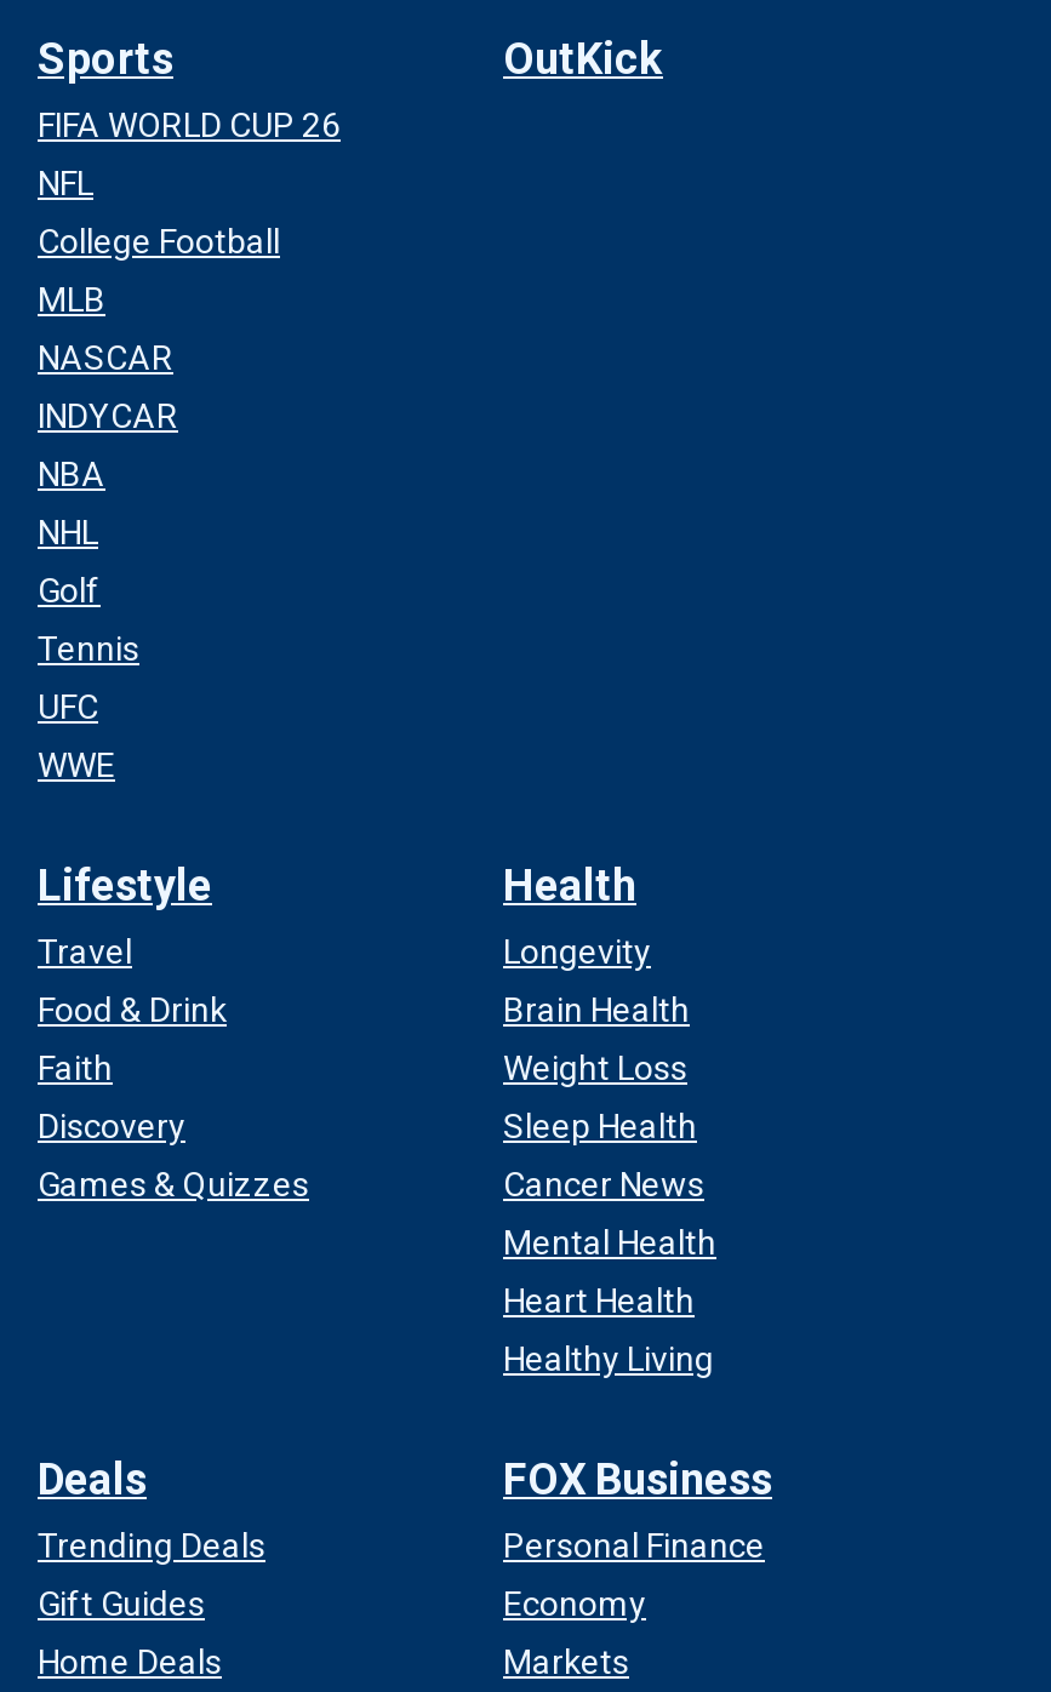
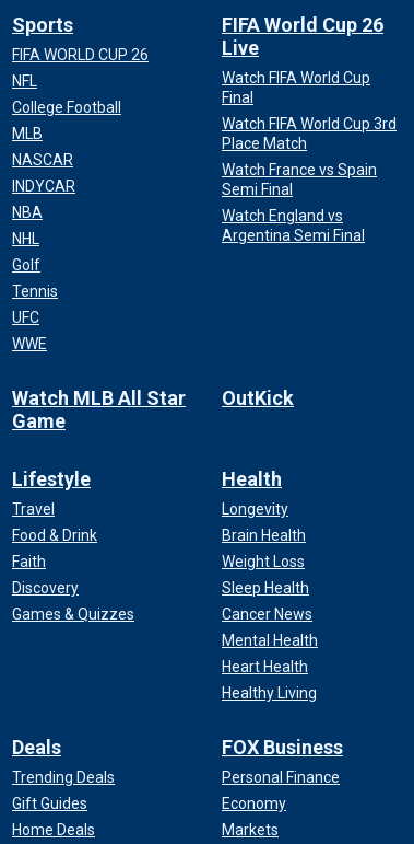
moved [503,33,663,84] -> [222,386,294,409]: OutKick
none -> [12,386,186,432] Watch MLB All Star | Game
none -> [222,13,397,244] FIFA World Cup 26 | Live | Watch FIFA World Cup | Final | Watch FIFA World Cup 3rd | Place Match | Watch France vs Spain | Semi Final | Watch England vs | Argentina Semi Final

